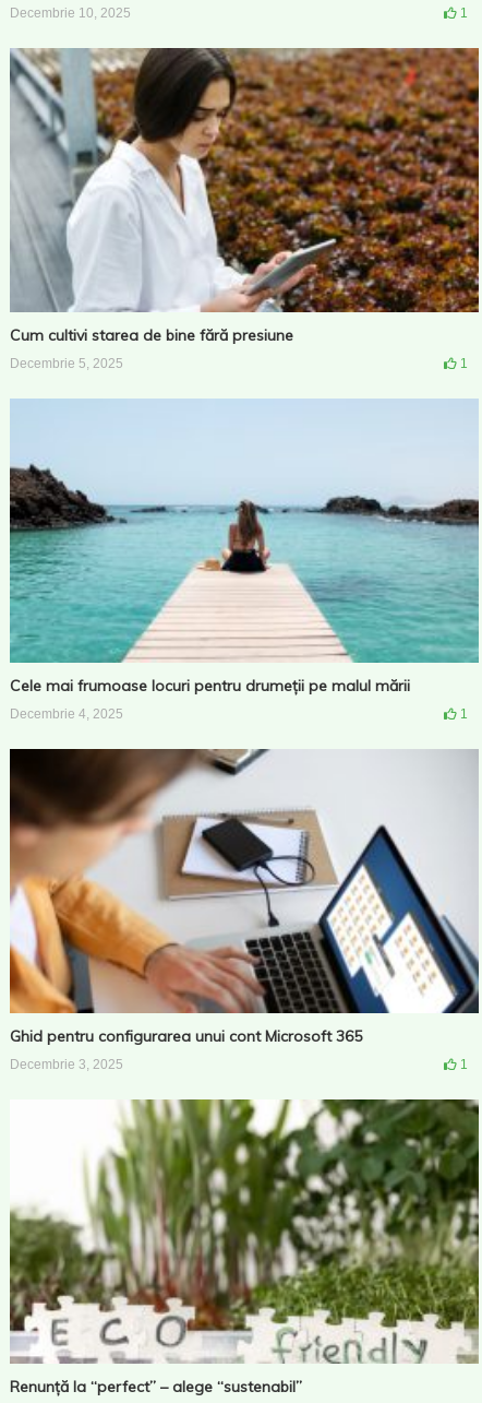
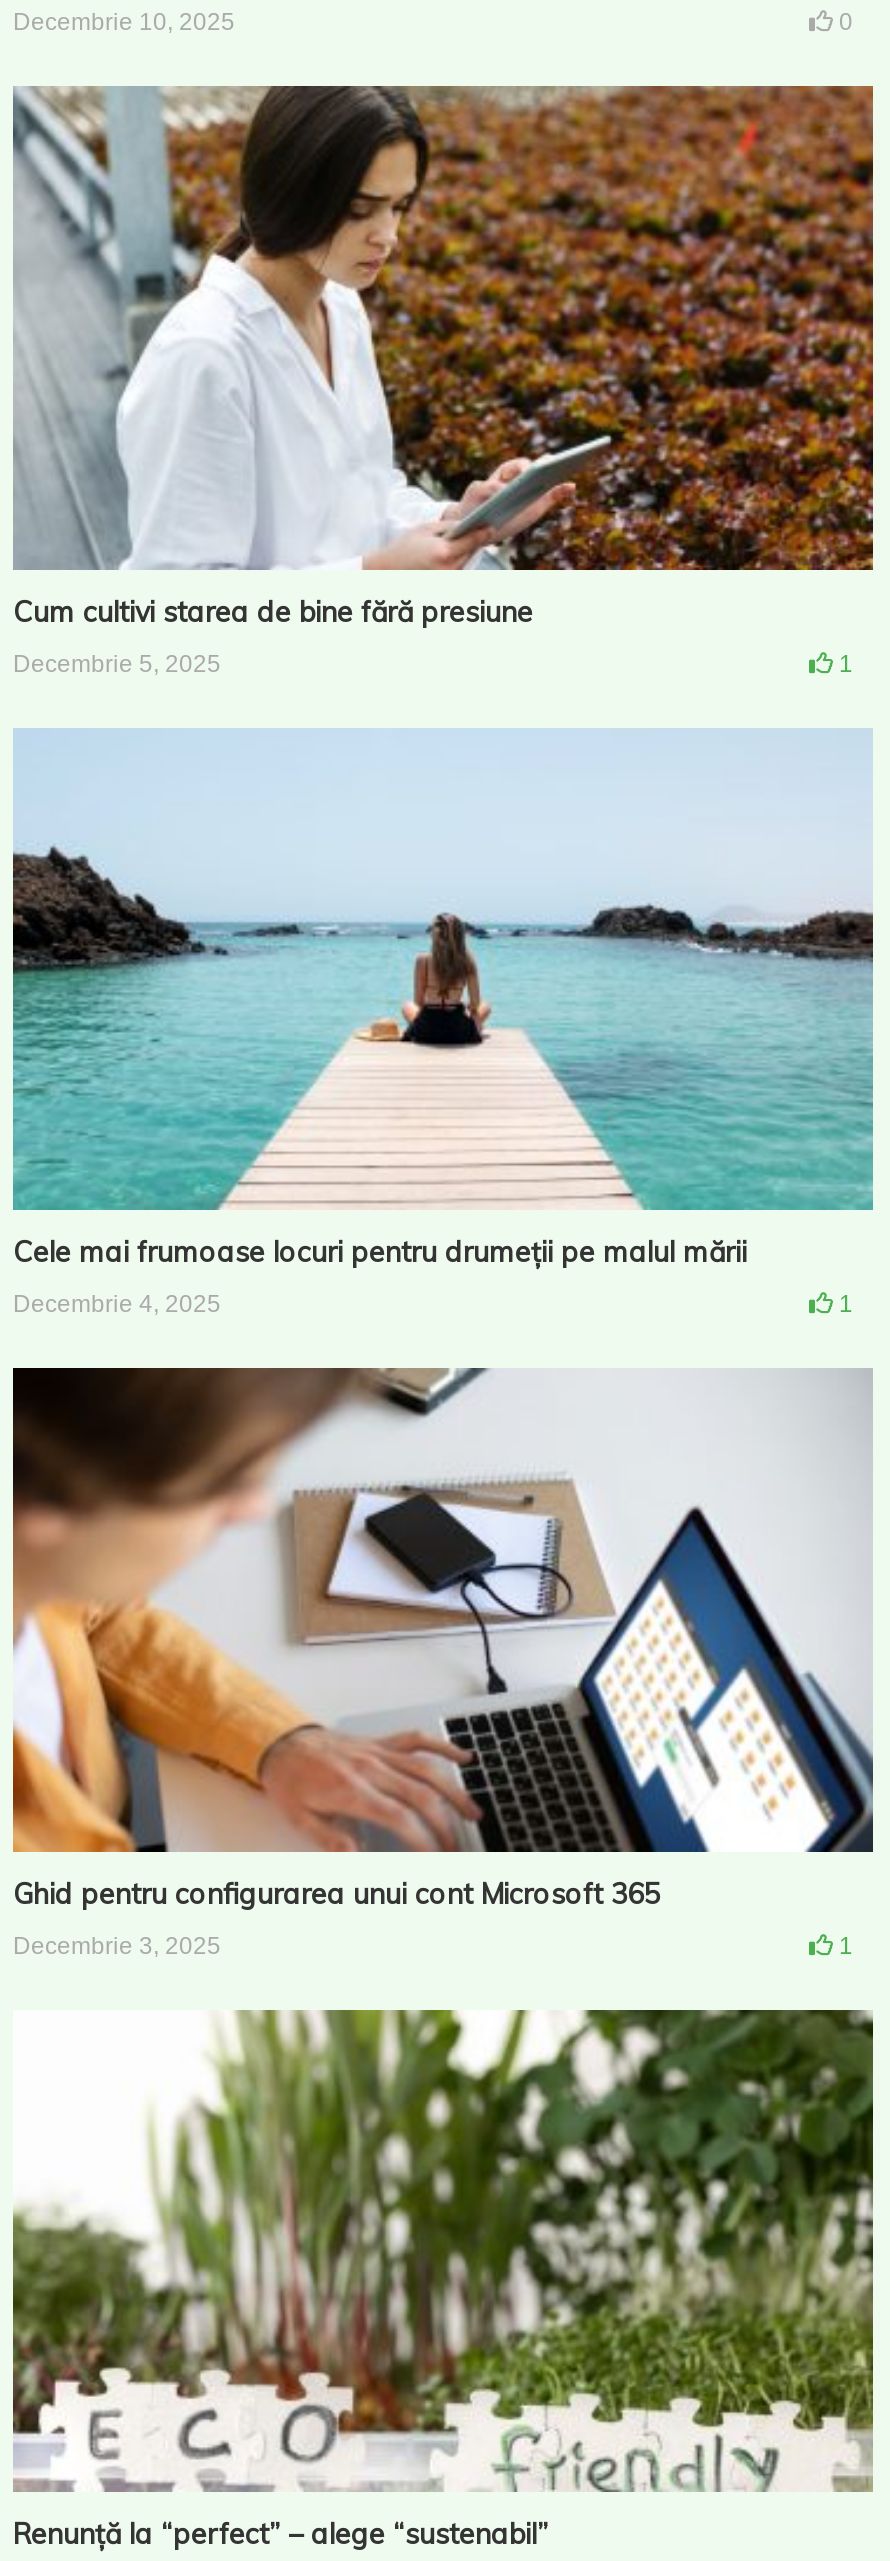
[460,6,468,21] 1 -> [839,9,853,37] 0

